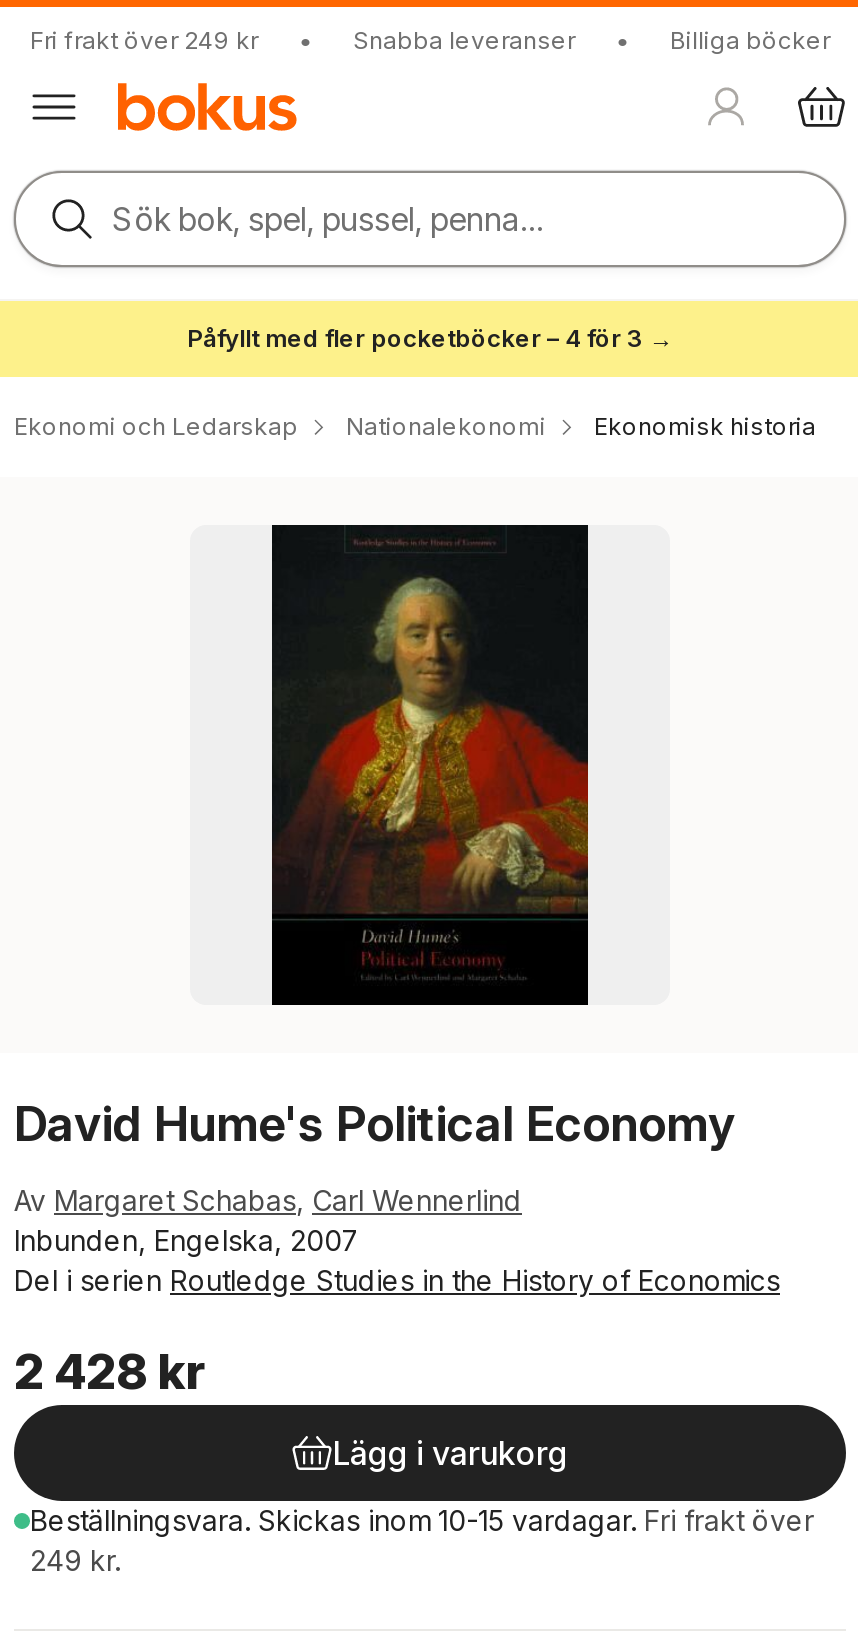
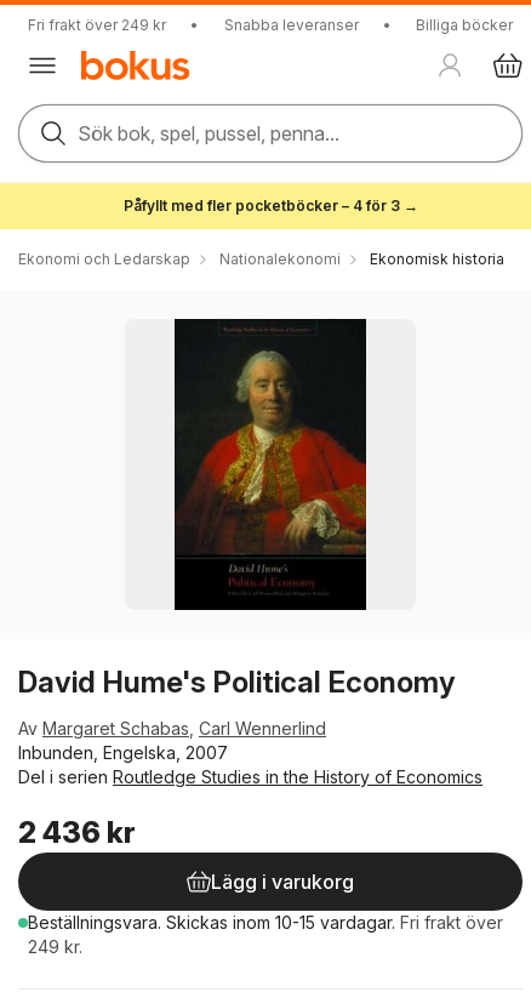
[14,1343,206,1401] 2 428 kr -> [18,815,136,850] 2 436 kr

